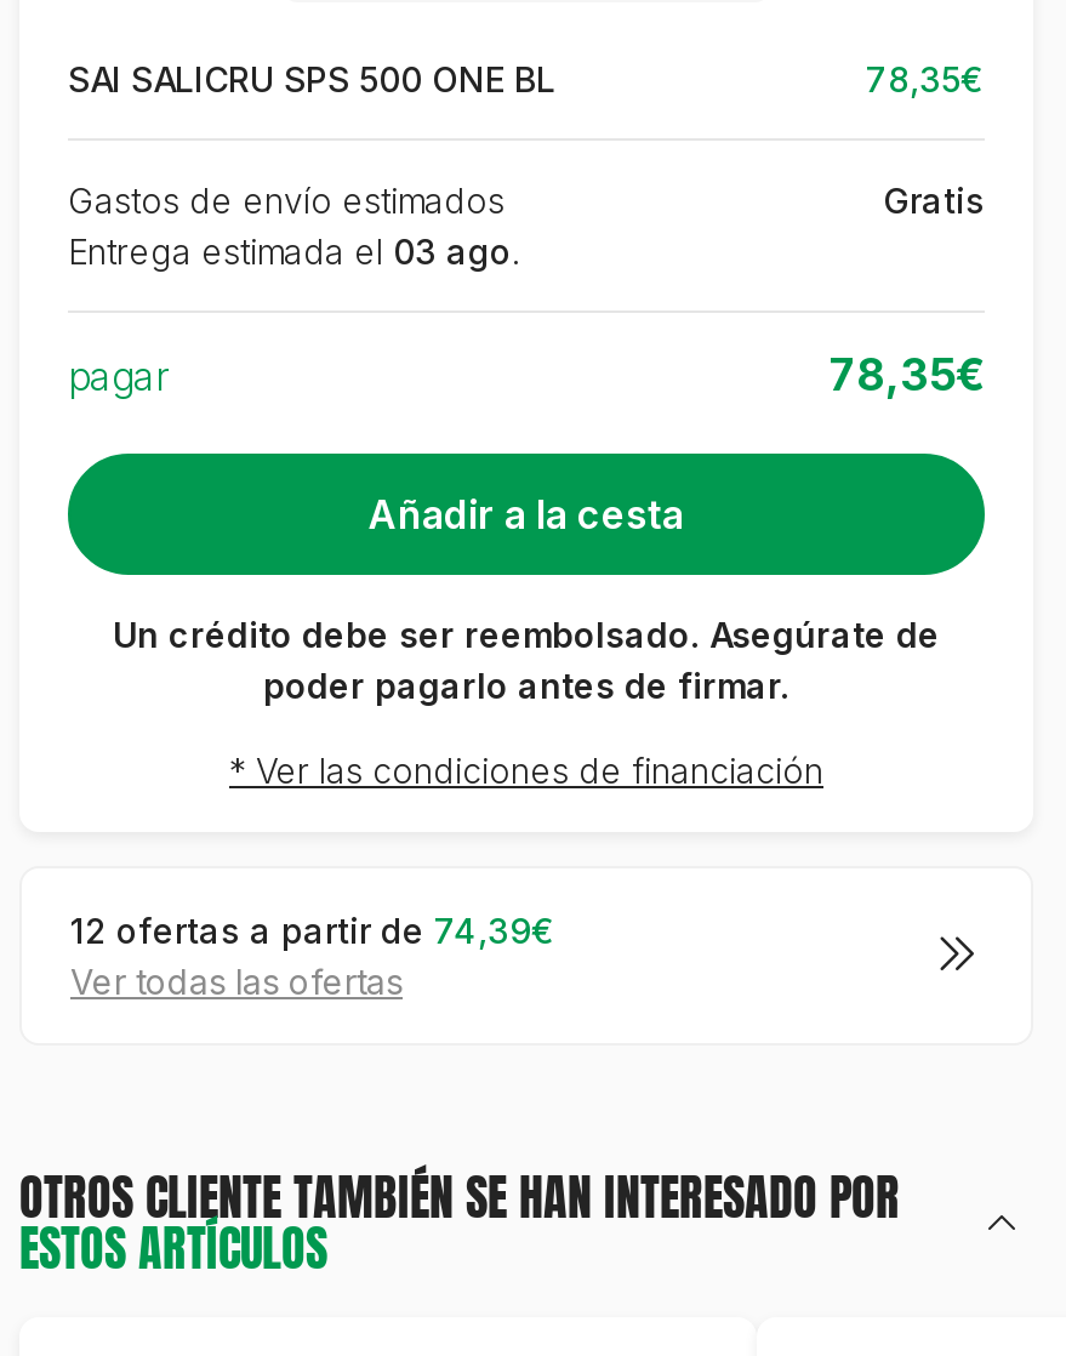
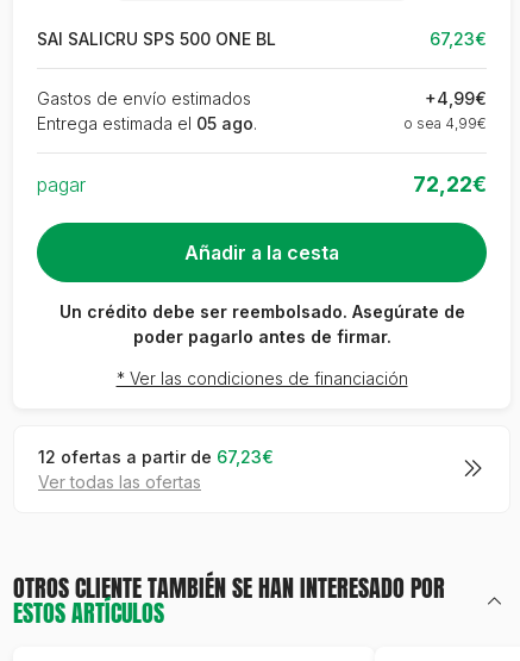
[866,58,985,99] 78,35€ -> [430,29,487,49] 67,23€
[68,180,985,272] Gratis | Entrega estimada el 03 ago. -> [37,88,487,133] +4,99€ | Entrega estimada el 05 ago. | o sea 4,99€
[830,349,985,400] 78,35€ -> [413,172,487,197] 72,22€
[70,910,555,951] 12 ofertas a partir de 74,39€ -> [38,447,274,467] 12 ofertas a partir de 67,23€

